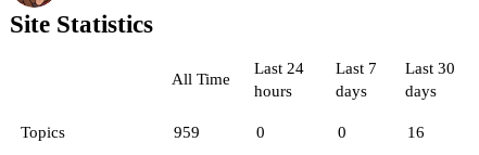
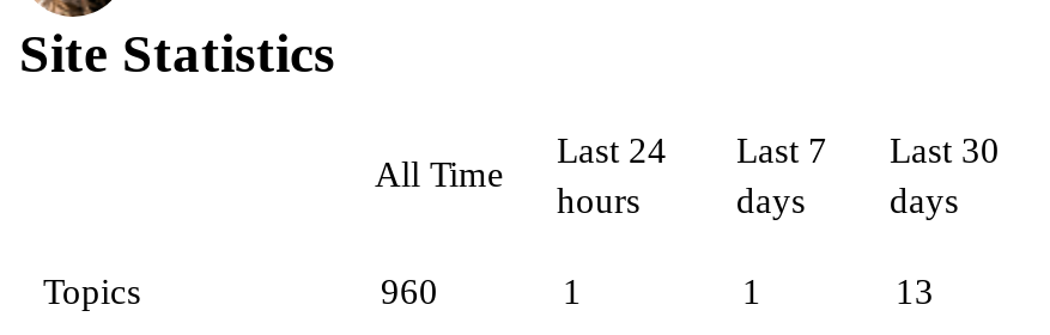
[174,123,200,141] 959 -> [381,272,438,311] 960
[256,123,265,141] 0 -> [563,272,582,311] 1
[338,123,346,141] 0 -> [742,272,761,311] 1
[407,123,425,141] 16 -> [896,272,934,311] 13

